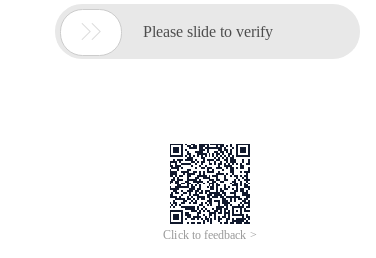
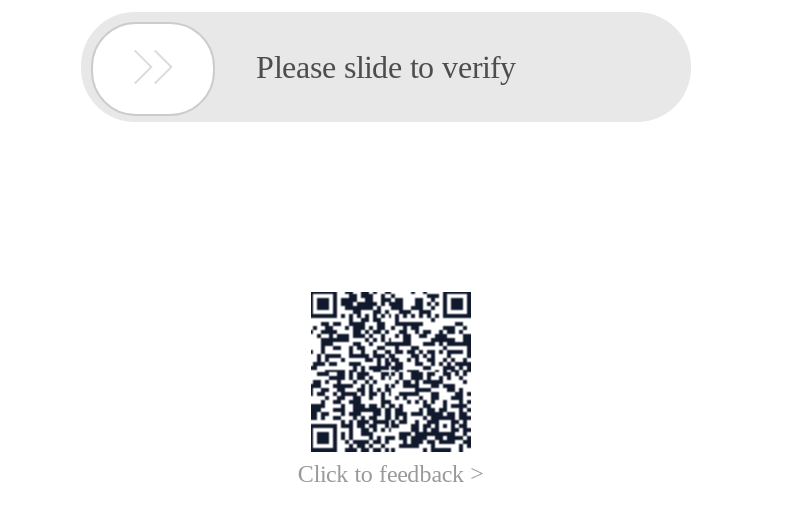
[169,143,251,225] [image] -> [309,290,473,454] [image]

